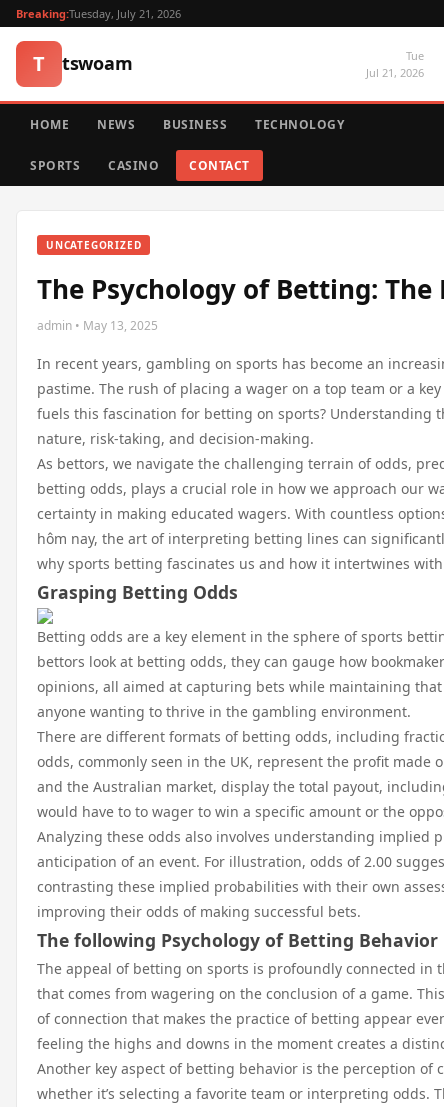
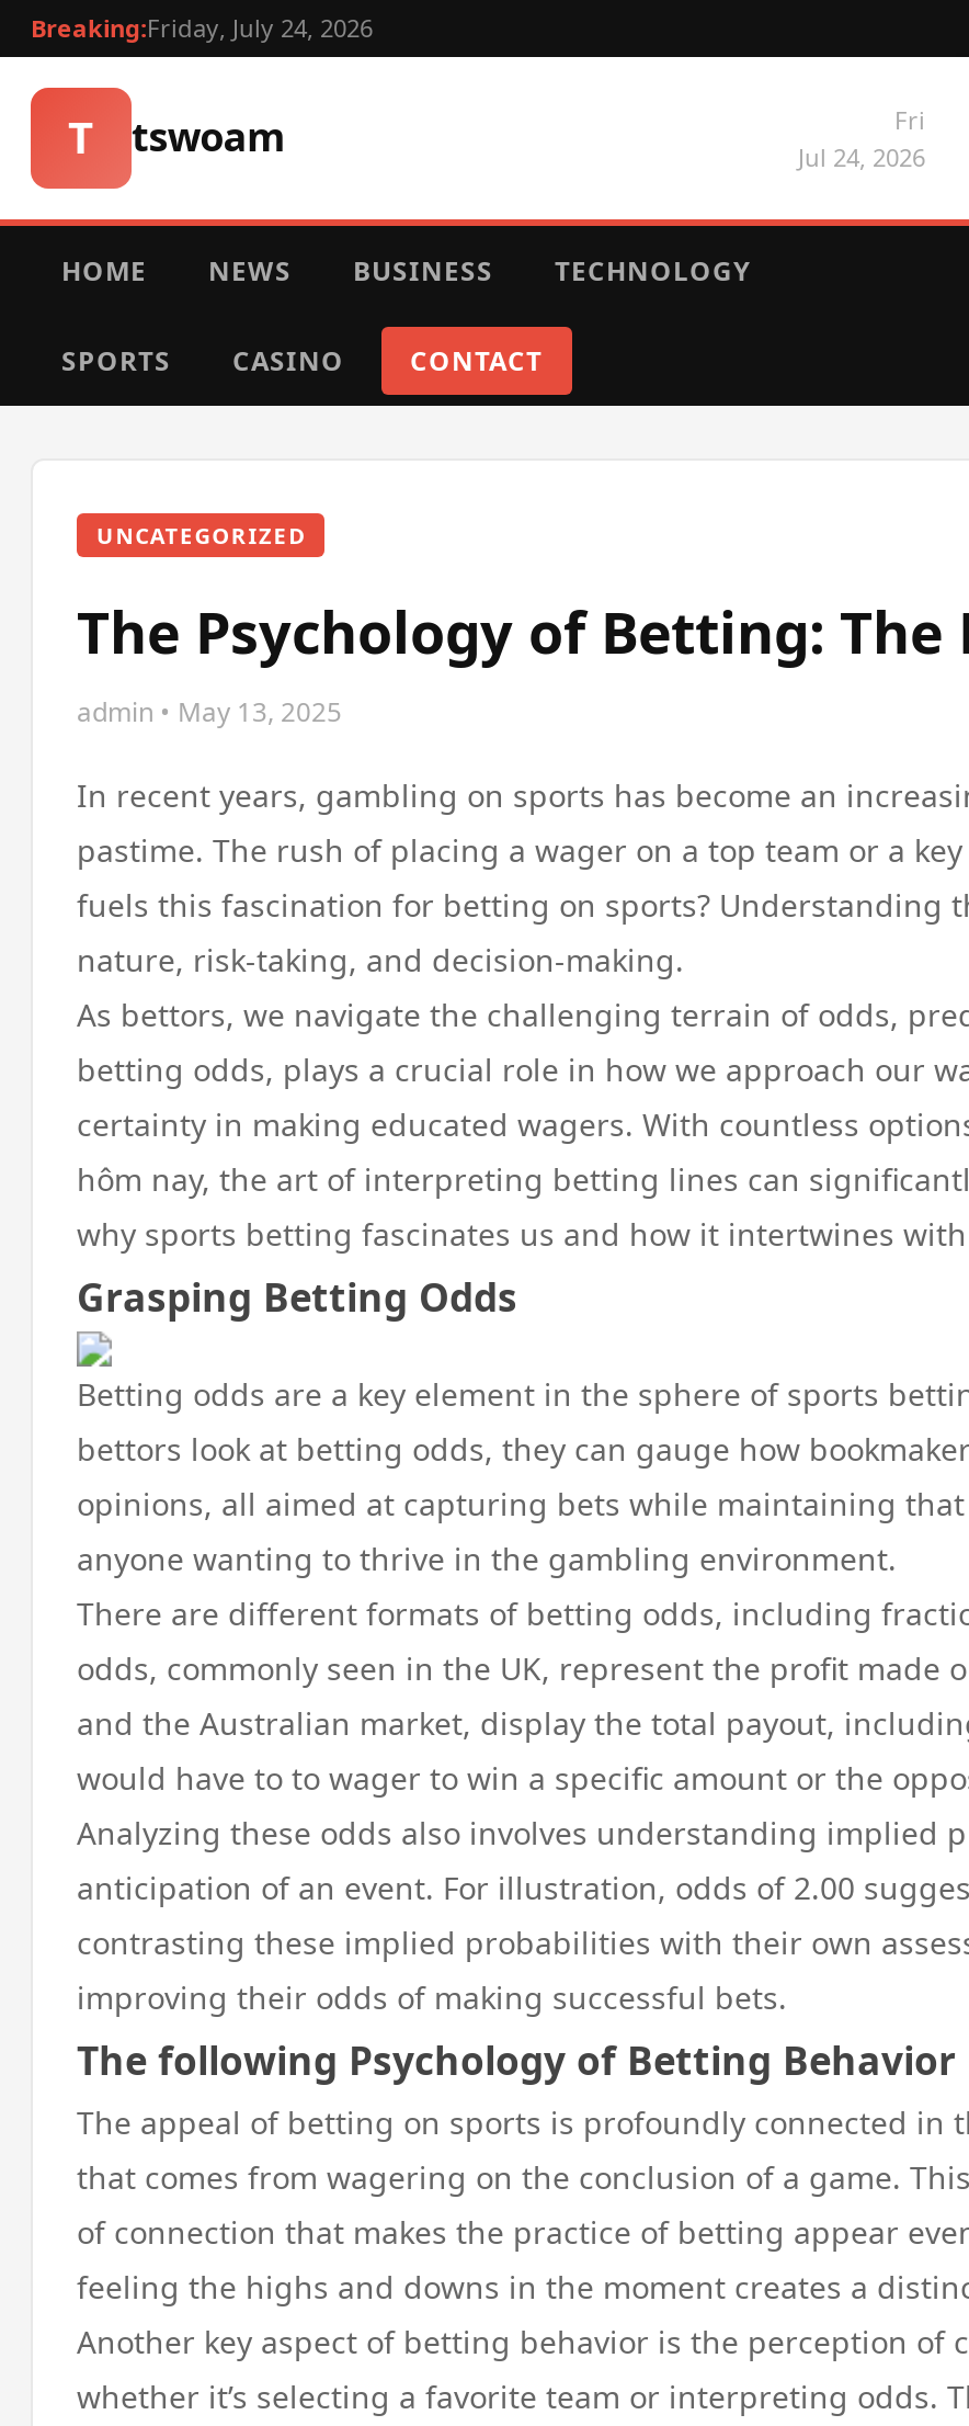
[16,6,181,21] Breaking:Tuesday, July 21, 2026 -> [31,11,373,44] Breaking:Friday, July 24, 2026
[366,48,424,80] Tue | Jul 21, 2026 -> [798,103,925,173] Fri | Jul 24, 2026

